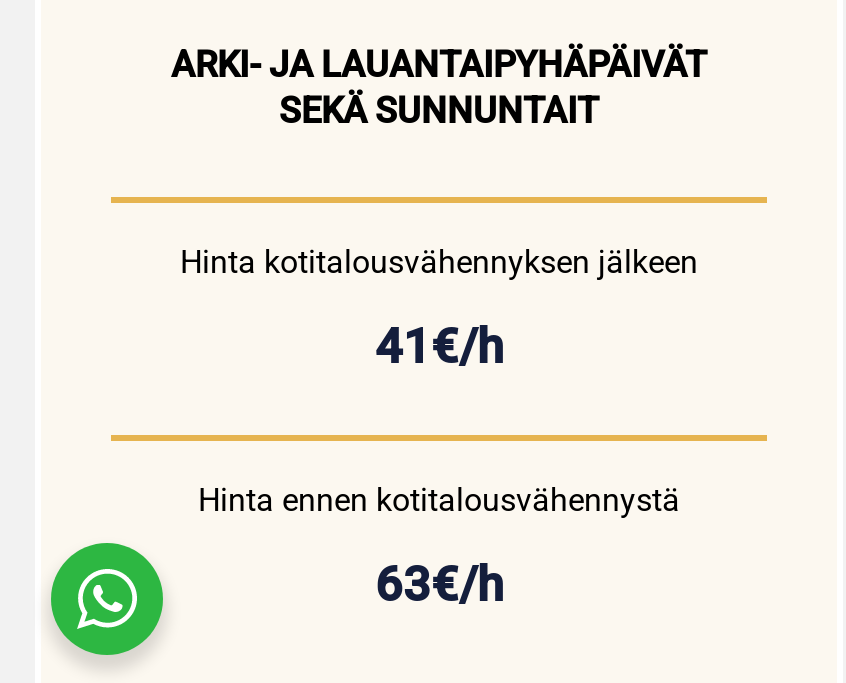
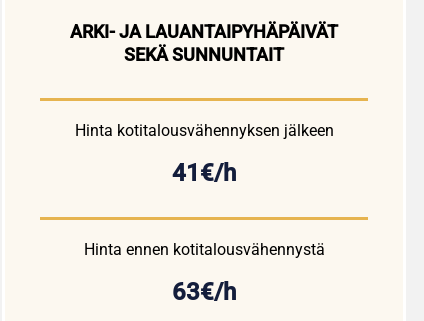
[47,540,167,666] [image] -> none

